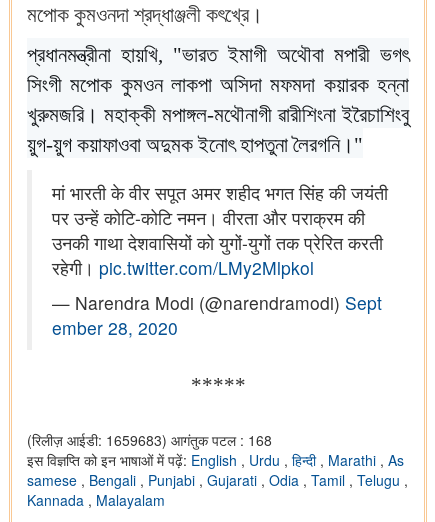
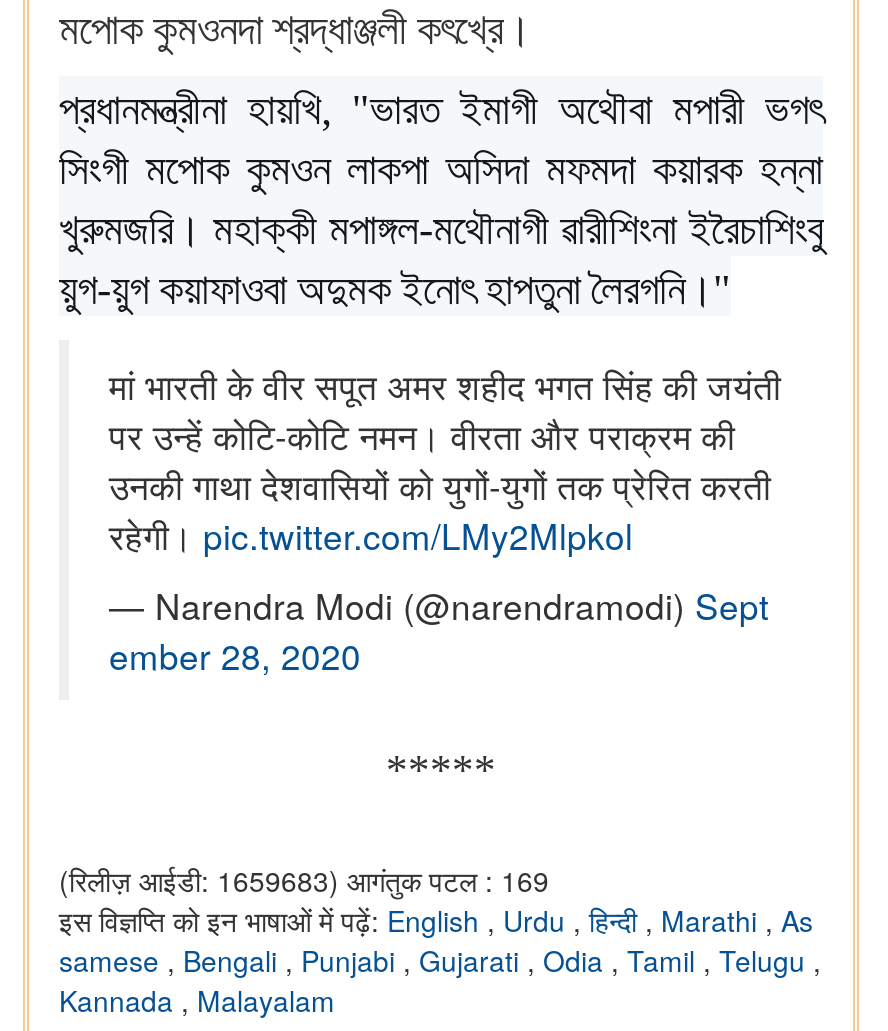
[27,430,272,450] (रिलीज़ आईडी: 1659683) आगंतुक पटल : 168 -> [59,860,549,900] (रिलीज़ आईडी: 1659683) आगंतुक पटल : 169

